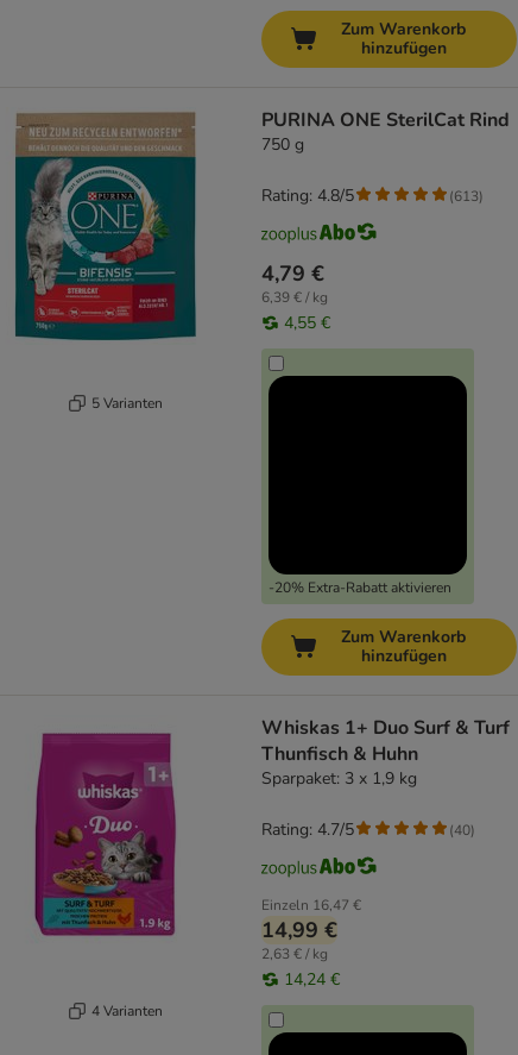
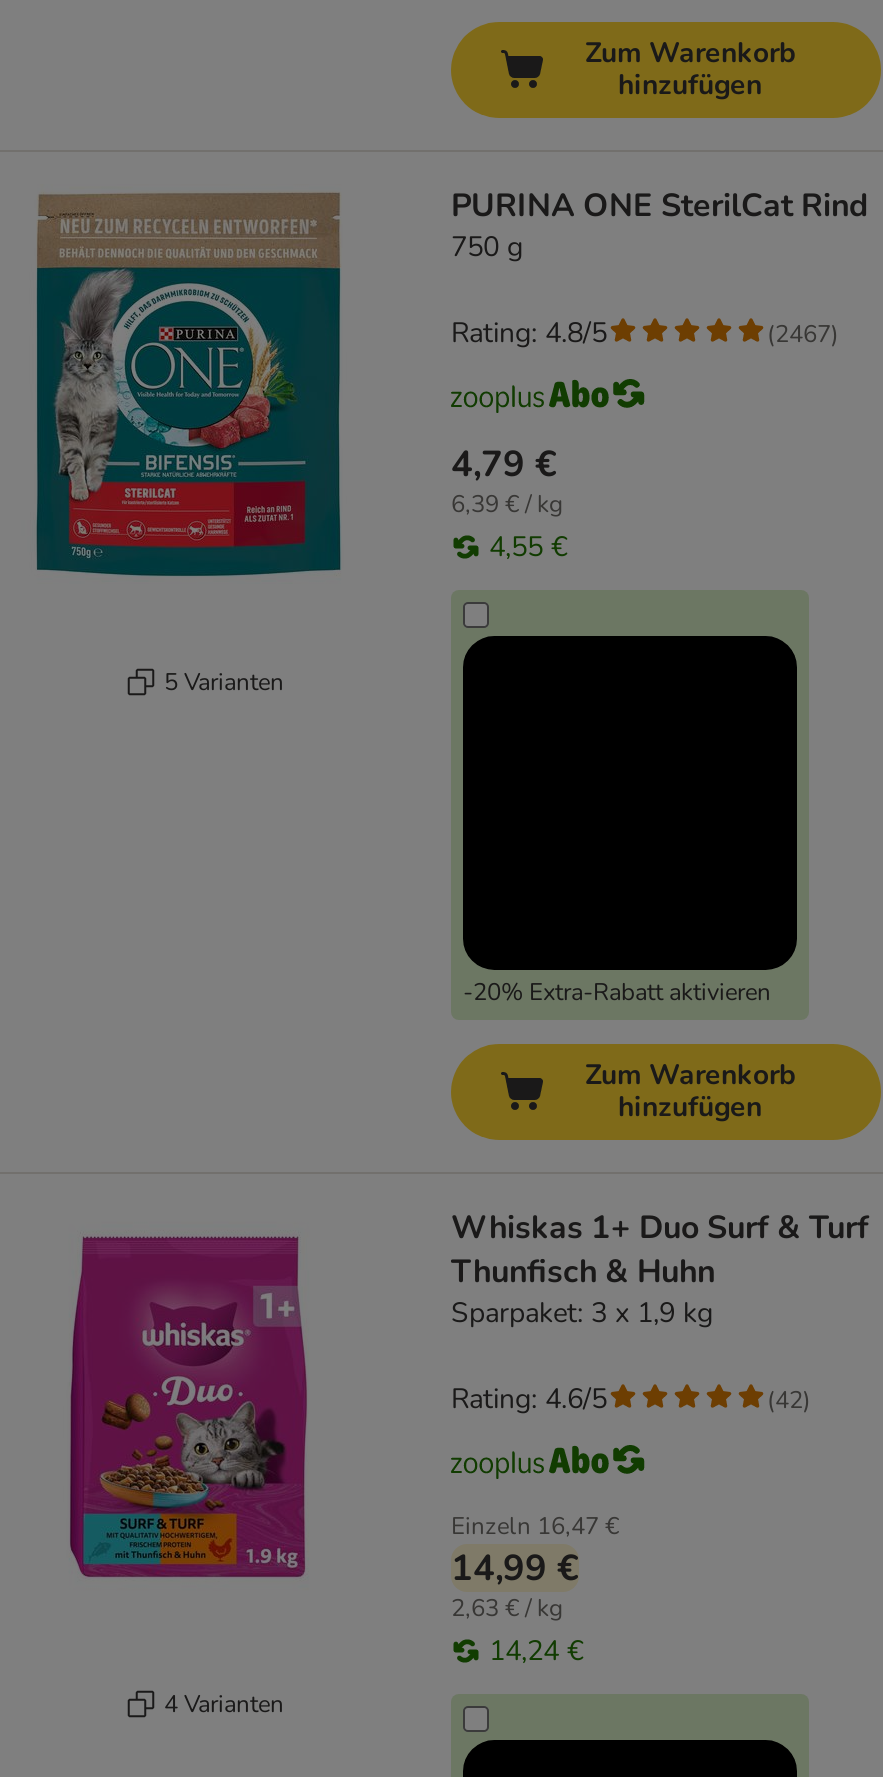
[449,186,484,205] (613) -> [767,317,839,349] (2467)
[261,818,354,841] Rating: 4.7/5 -> [451,1380,607,1418] Rating: 4.6/5
[449,820,475,839] (40) -> [767,1383,811,1415] (42)

